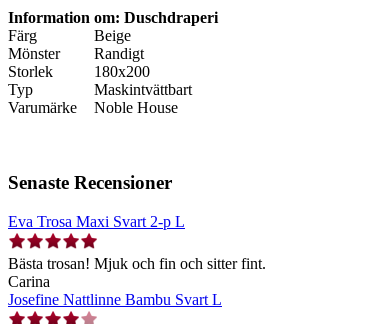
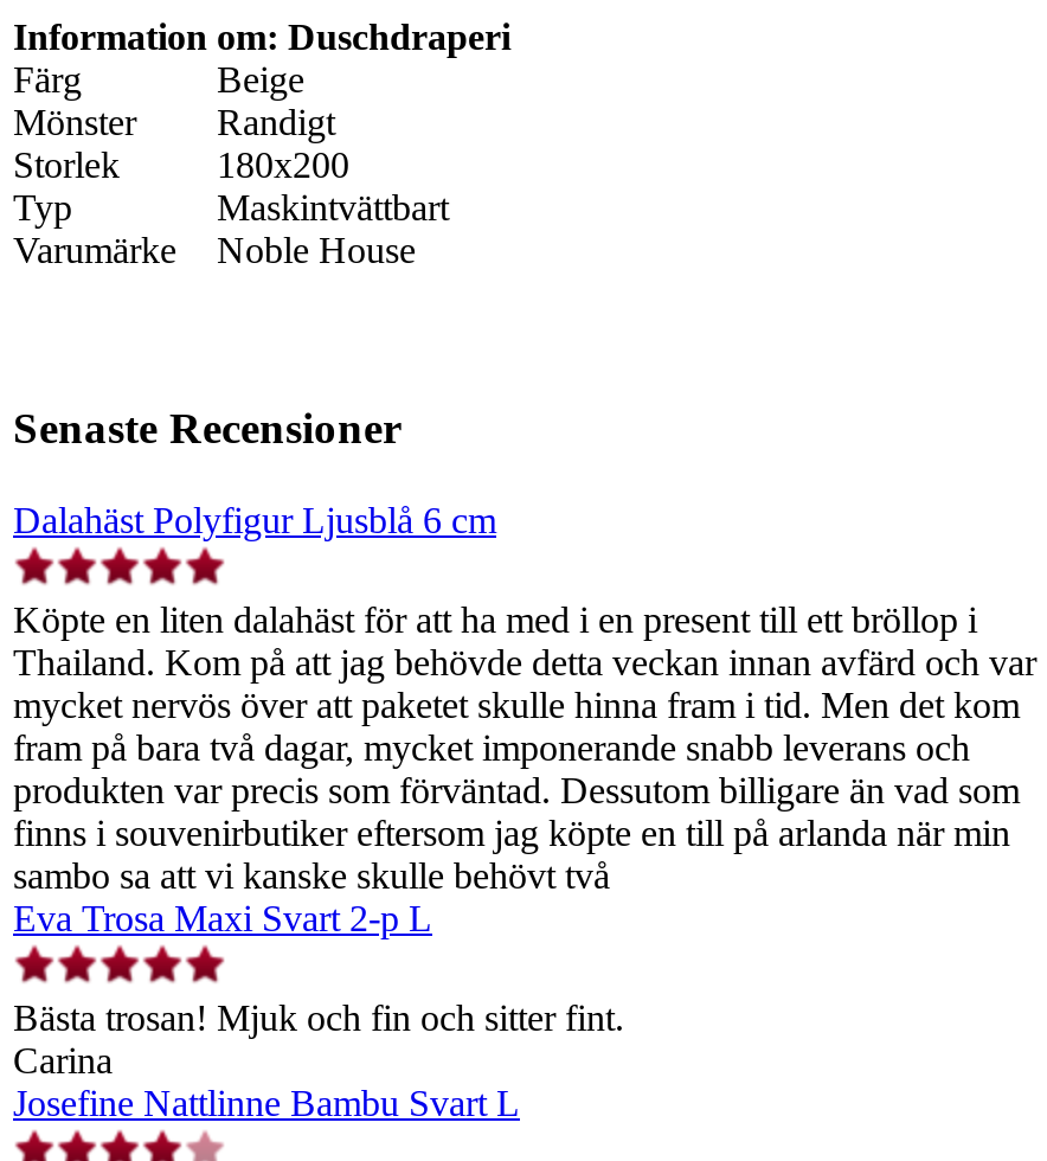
none -> [13,499,1036,895] Dalahäst Polyfigur Ljusblå 6 cm | Köpte en liten dalahäst för att ha med i en present till ett bröllop i | Thailand. Kom på att jag behövde detta veckan innan avfärd och var | mycket nervös över att paketet skulle hinna fram i tid. Men det kom | fram på bara två dagar, mycket imponerande snabb leverans och | produkten var precis som förväntad. Dessutom billigare än vad som | finns i souvenirbutiker eftersom jag köpte en till på arlanda när min | sambo sa att vi kanske skulle behövt två

